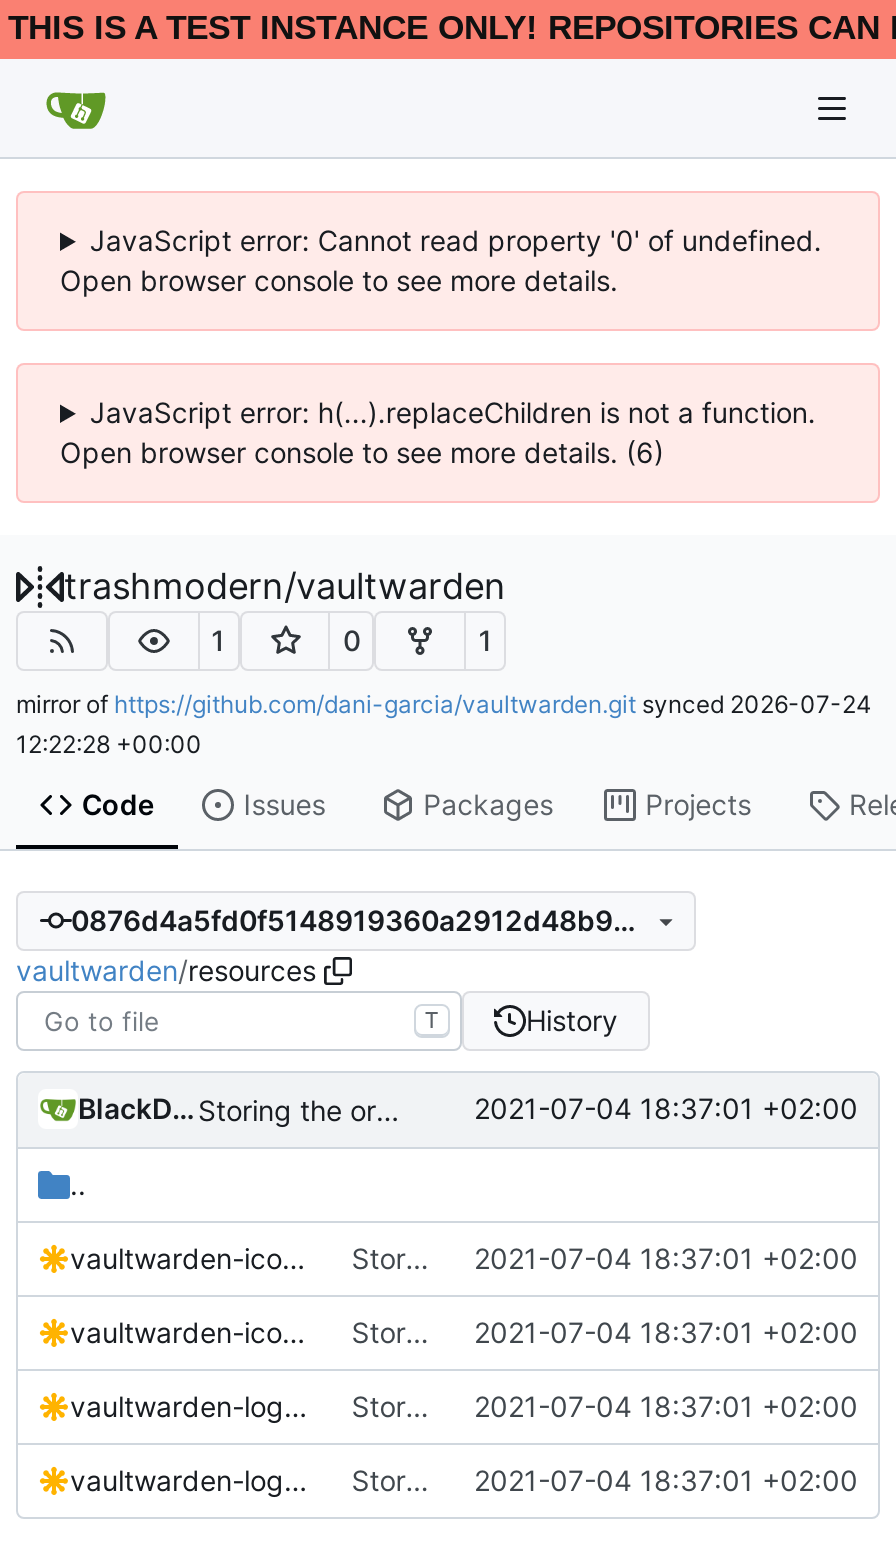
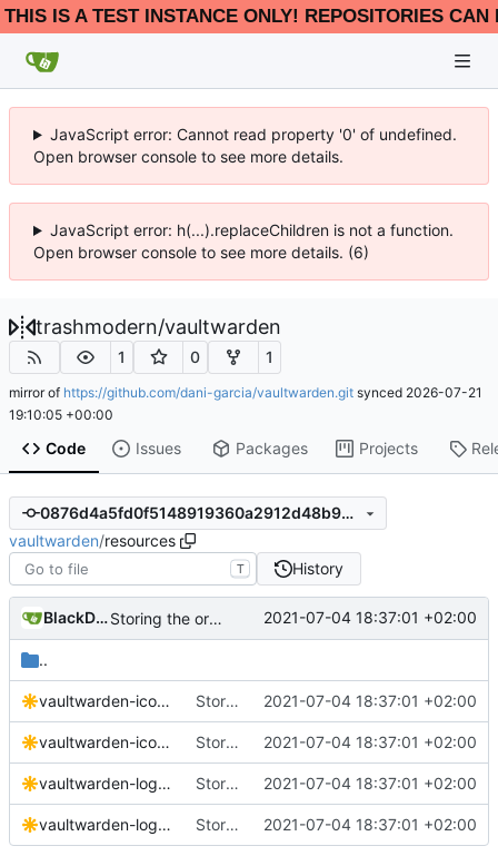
[16,688,872,718] mirror of https://github.com/dani-garcia/vaultwarden.git synced 2026-07-24 -> [9,383,482,400] mirror of https://github.com/dani-garcia/vaultwarden.git synced 2026-07-21
[16,728,202,758] 12:22:28 +00:00 -> [9,406,113,422] 19:10:05 +00:00

